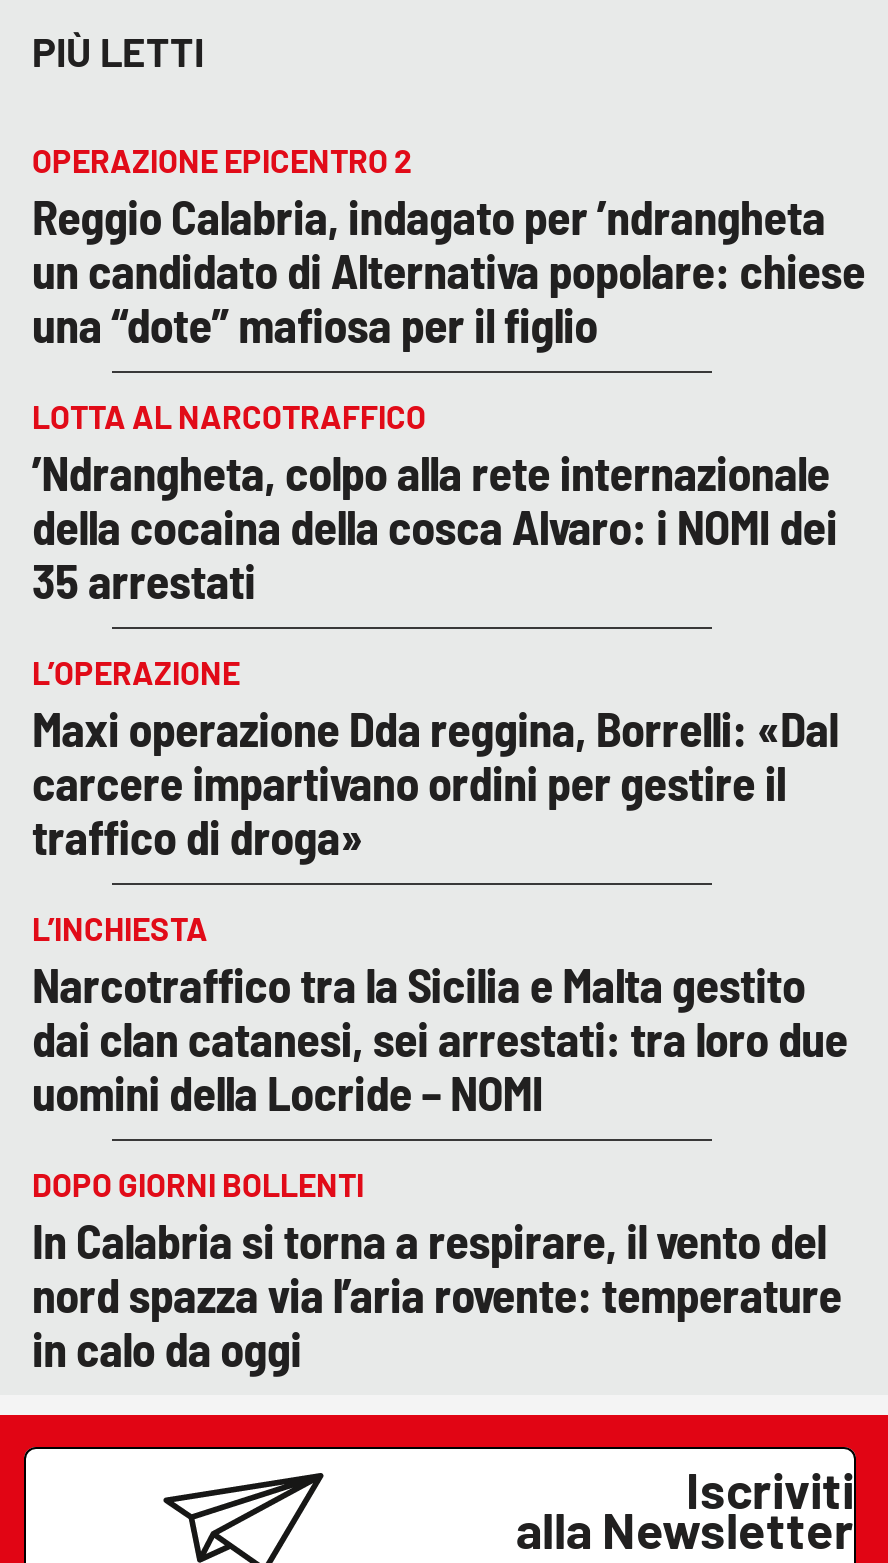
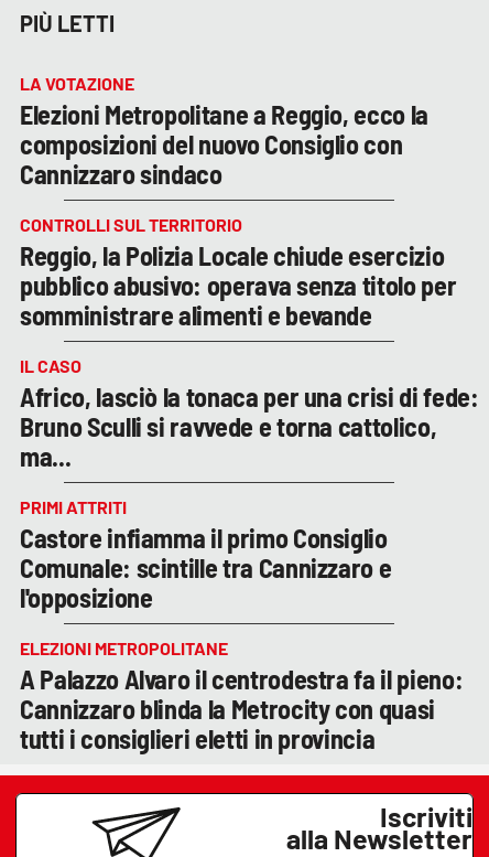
[32,140,865,352] OPERAZIONE EPICENTRO 2 | Reggio Calabria, indagato per ’ndrangheta | un candidato di Alternativa popolare: chiese | una “dote” mafiosa per il figlio -> [20,72,428,189] LA VOTAZIONE | Elezioni Metropolitane a Reggio, ecco la | composizioni del nuovo Consiglio con | Cannizzaro sindaco
[32,396,837,608] LOTTA AL NARCOTRAFFICO | ’Ndrangheta, colpo alla rete internazionale | della cocaina della cosca Alvaro: i NOMI dei | 35 arrestati -> [20,214,456,330] CONTROLLI SUL TERRITORIO | Reggio, la Polizia Locale chiude esercizio | pubblico abusivo: operava senza titolo per | somministrare alimenti e bevande
[32,652,838,864] L’OPERAZIONE | Maxi operazione Dda reggina, Borrelli: «Dal | carcere impartivano ordini per gestire il | traffico di droga» -> [20,355,479,472] IL CASO | Africo, lasciò la tonaca per una crisi di fede: | Bruno Sculli si ravvede e torna cattolico, | ma...
[32,908,848,1120] L’INCHIESTA | Narcotraffico tra la Sicilia e Malta gestito | dai clan catanesi, sei arrestati: tra loro due | uomini della Locride – NOMI -> [20,496,391,613] PRIMI ATTRITI | Castore infiamma il primo Consiglio | Comunale: scintille tra Cannizzaro e | l'opposizione
[32,1164,842,1376] DOPO GIORNI BOLLENTI | In Calabria si torna a respirare, il vento del | nord spazza via l’aria rovente: temperature | in calo da oggi -> [20,637,463,754] ELEZIONI METROPOLITANE | A Palazzo Alvaro il centrodestra fa il pieno: | Cannizzaro blinda la Metrocity con quasi | tutti i consiglieri eletti in provincia

